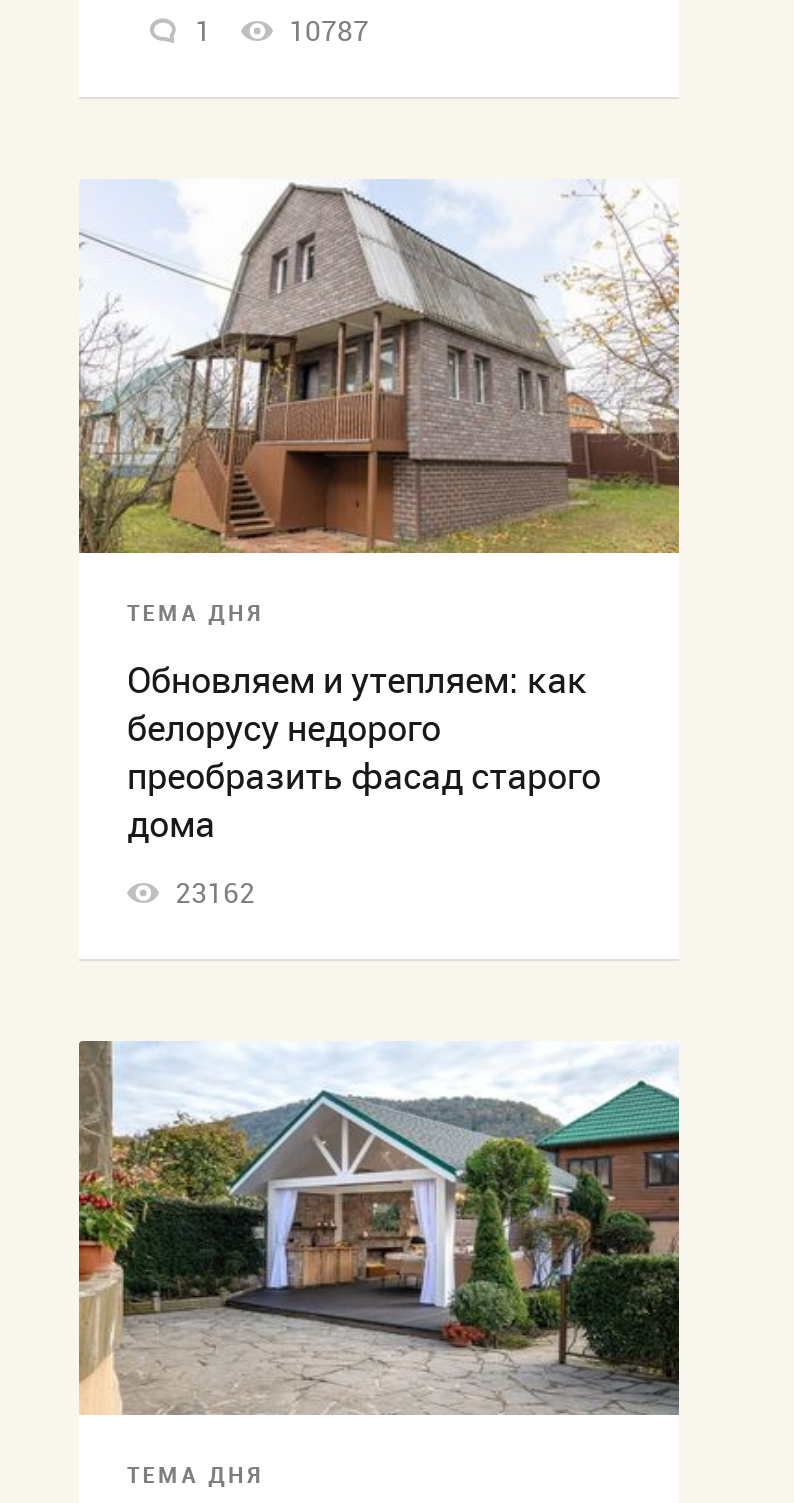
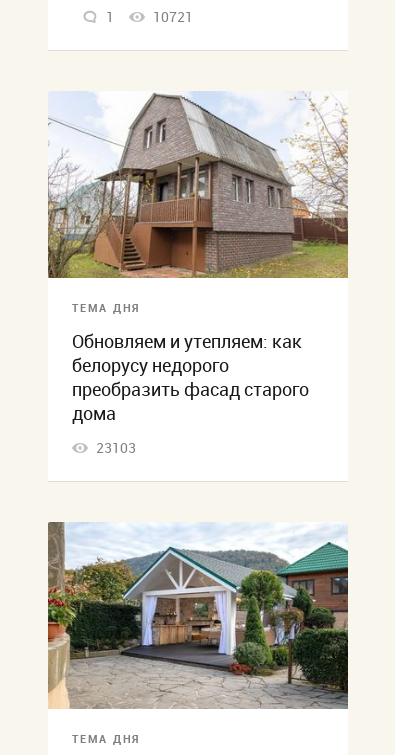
[289,15,369,47] 10787 -> [153,9,193,25] 10721
[175,877,255,909] 23162 -> [96,440,136,456] 23103

